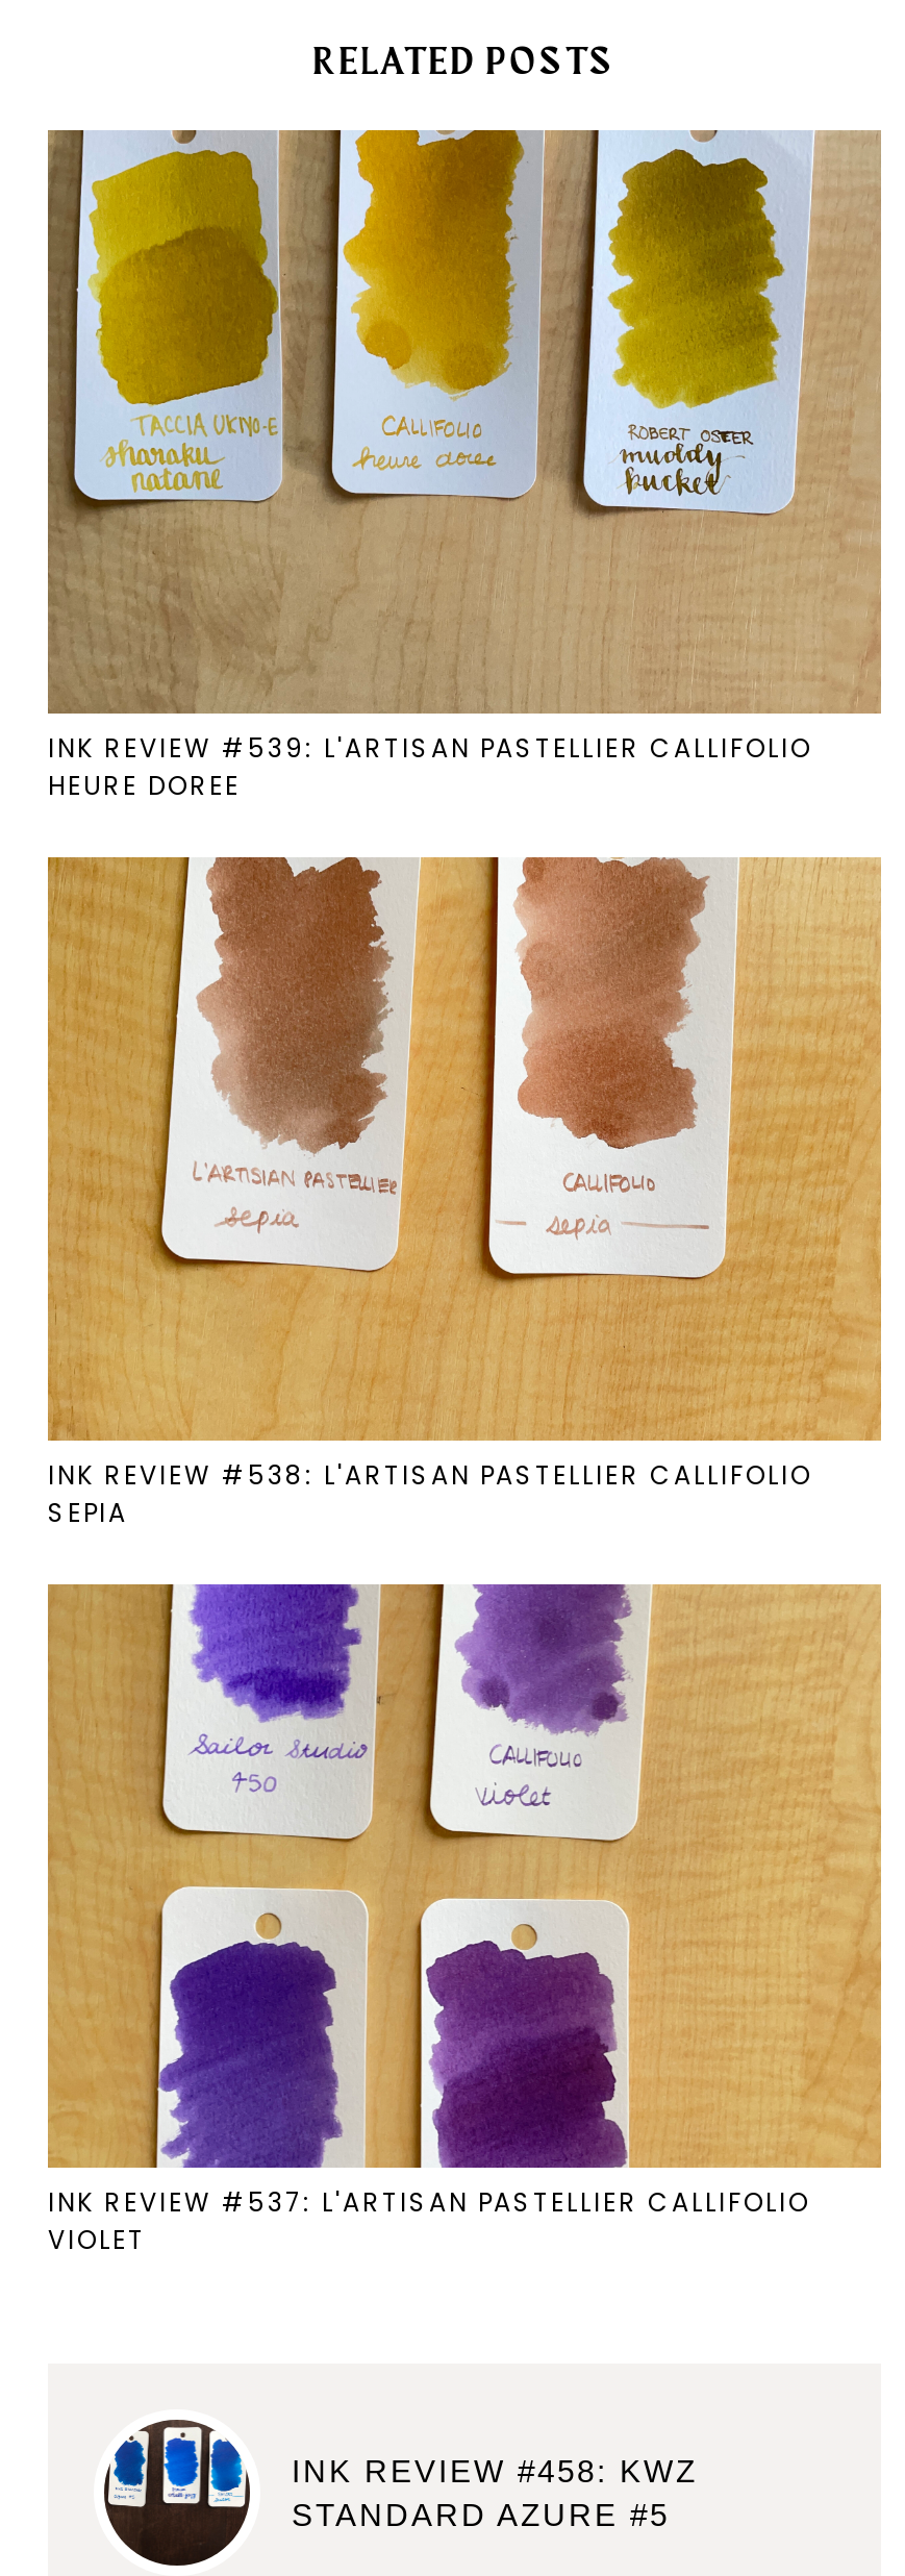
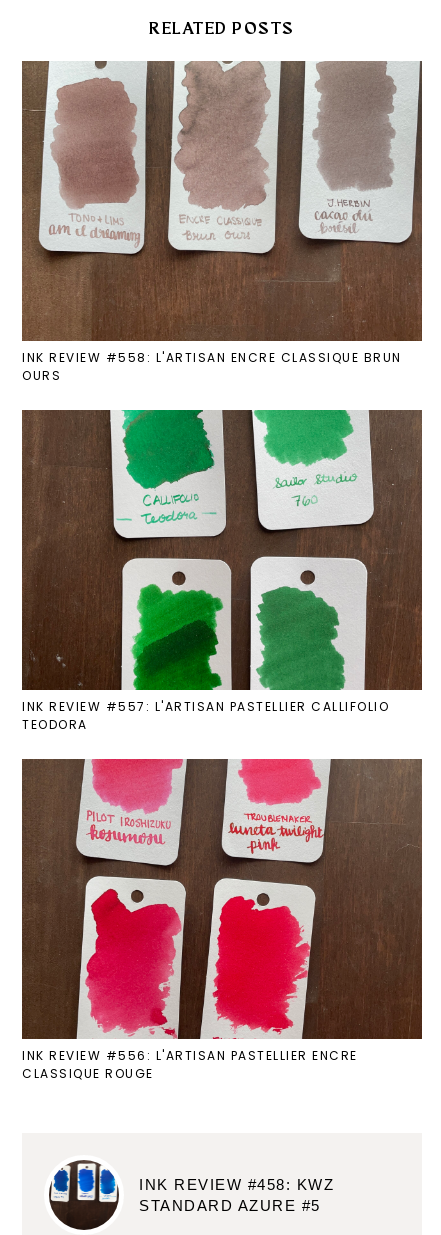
[48,128,883,803] [image] | INK REVIEW #539: L'ARTISAN PASTELLIER CALLIFOLIO | HEURE DOREE -> [22,60,423,384] [image] | INK REVIEW #558: L'ARTISAN ENCRE CLASSIQUE BRUN | OURS
[46,855,883,1530] [image] | INK REVIEW #538: L'ARTISAN PASTELLIER CALLIFOLIO | SEPIA -> [21,409,423,733] [image] | INK REVIEW #557: L'ARTISAN PASTELLIER CALLIFOLIO | TEODORA
[46,1582,883,2257] [image] | INK REVIEW #537: L'ARTISAN PASTELLIER CALLIFOLIO | VIOLET -> [21,758,423,1082] [image] | INK REVIEW #556: L'ARTISAN PASTELLIER ENCRE | CLASSIQUE ROUGE

